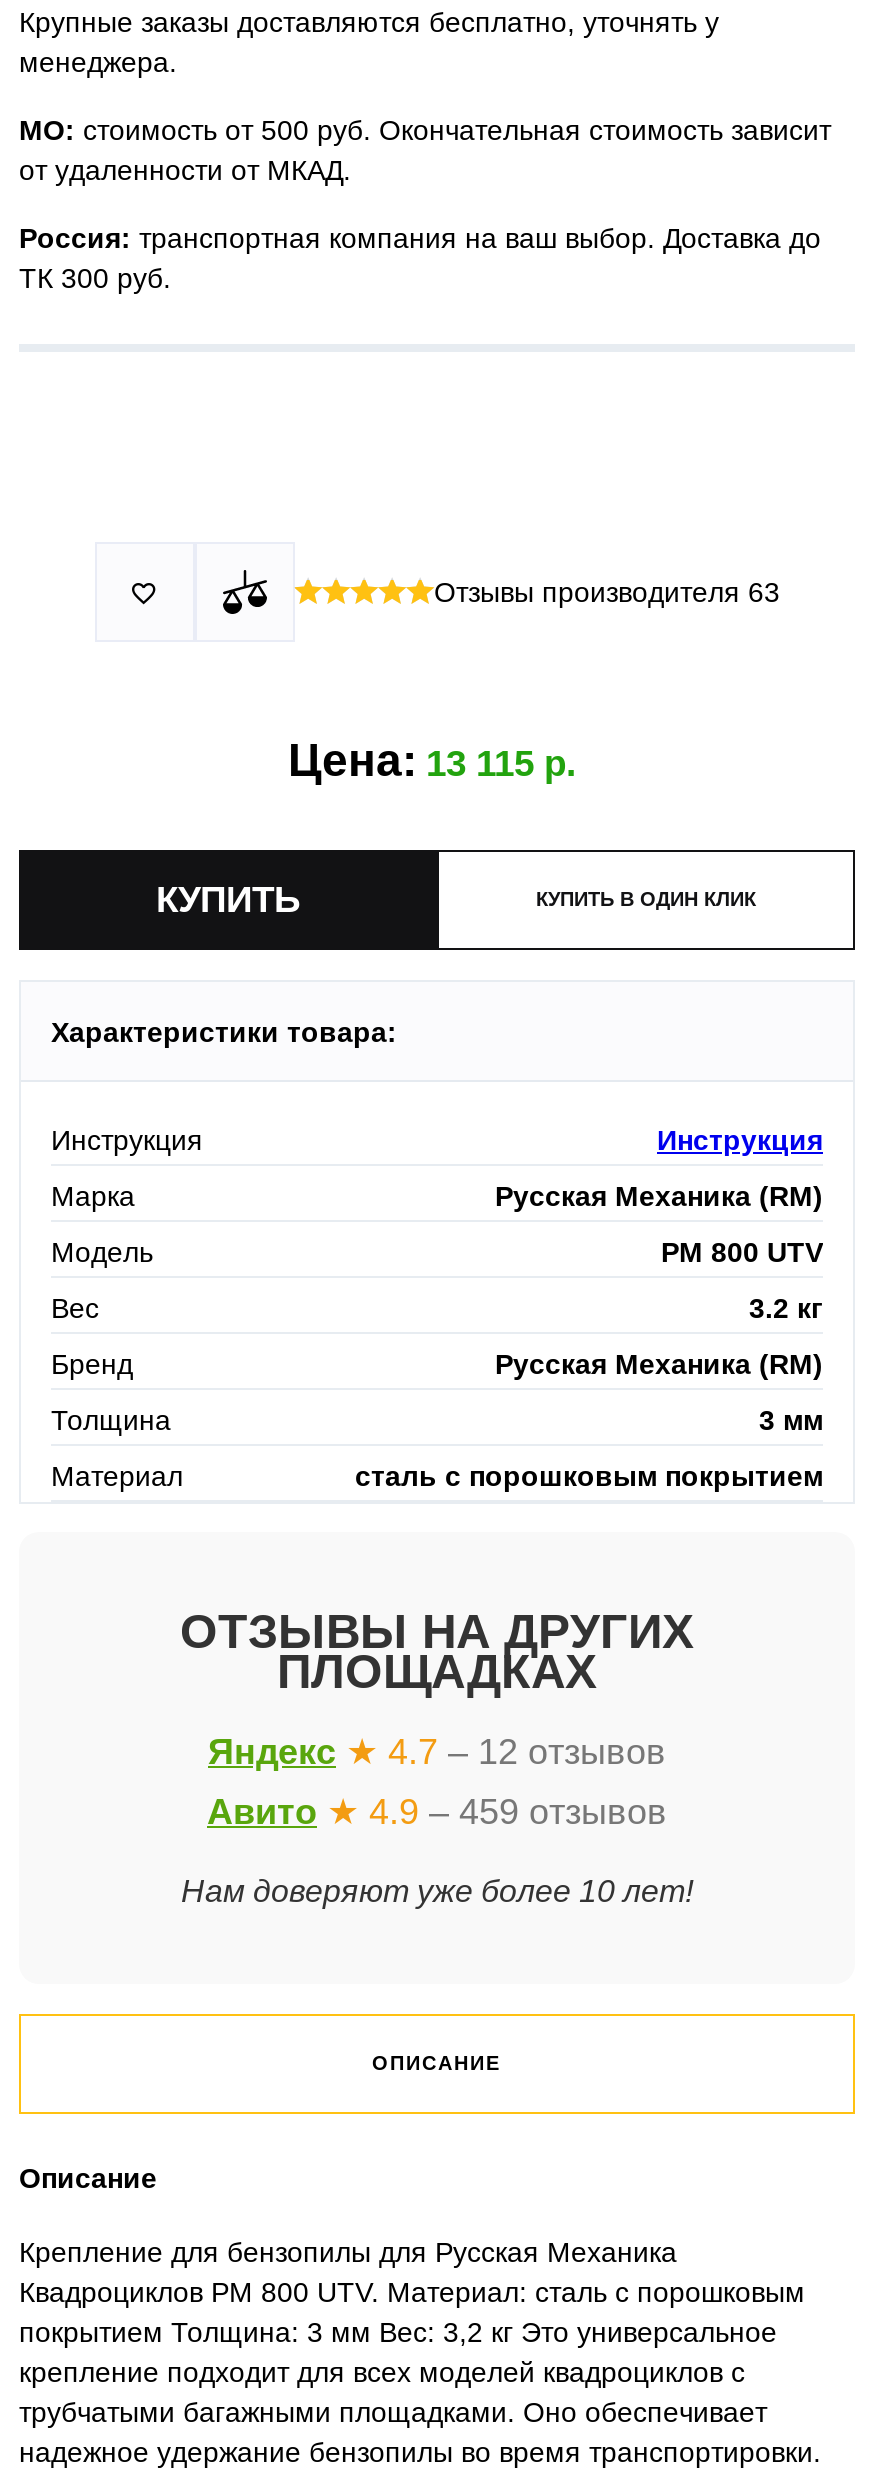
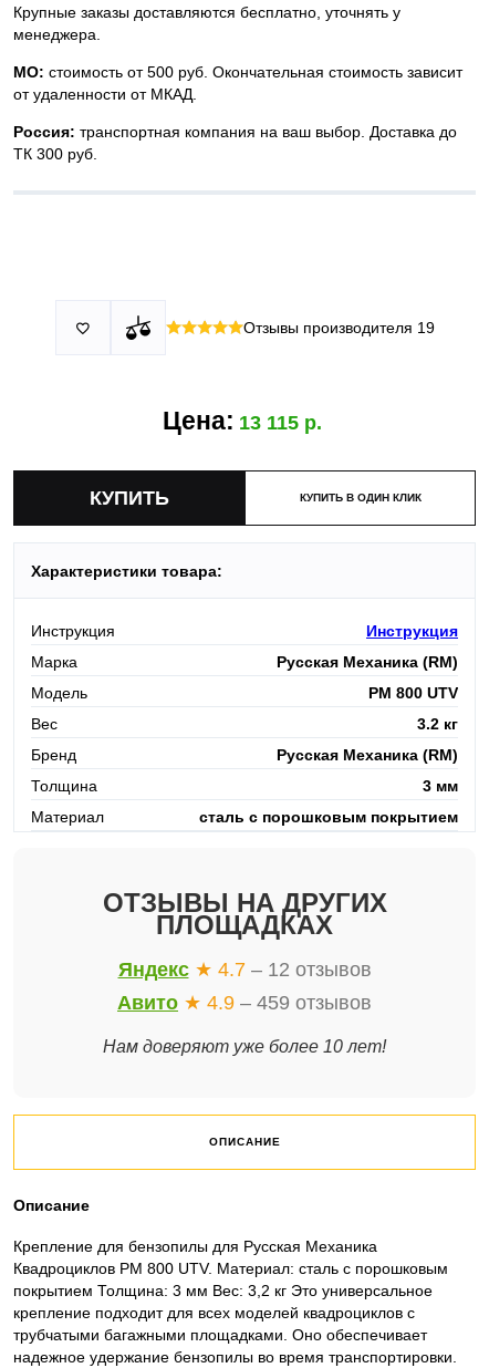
[434,576,780,608] Отзывы производителя 63 -> [243,319,434,336] Отзывы производителя 19

